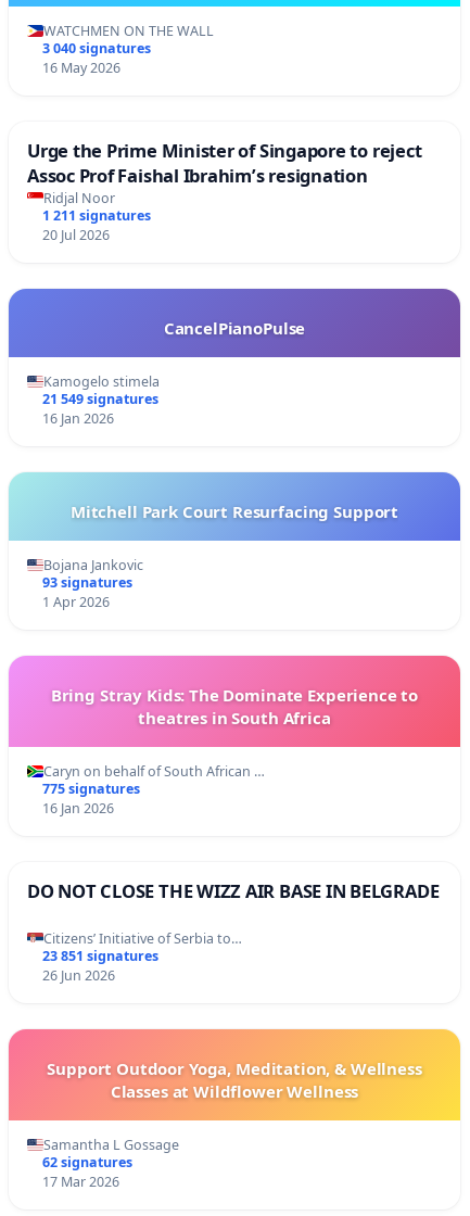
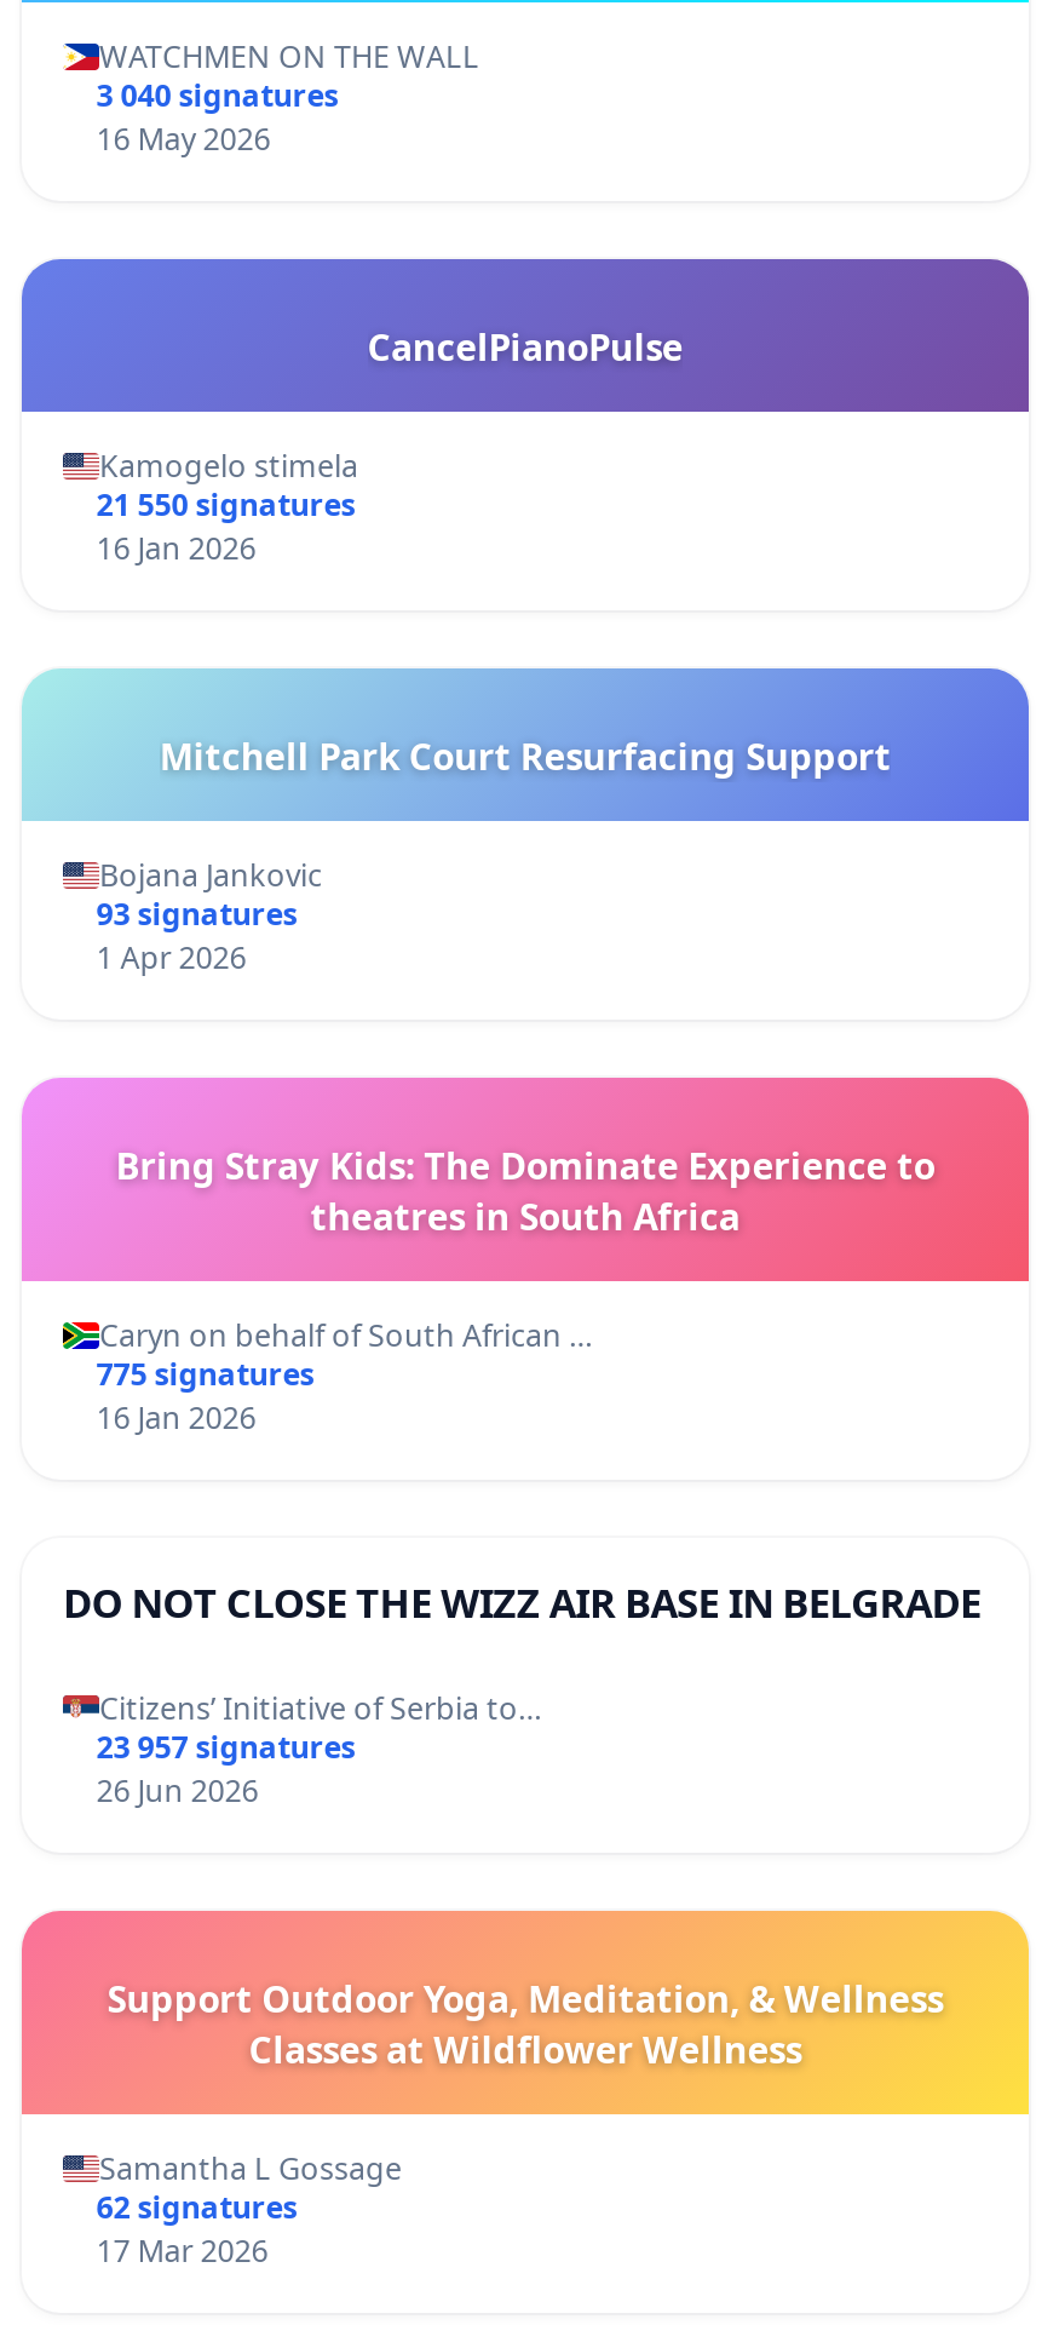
[27,138,422,244] Urge the Prime Minister of Singapore to reject | Assoc Prof Faishal Ibrahim’s resignation | Ridjal Noor | 1 211 signatures | 20 Jul 2026 -> none
[42,389,158,408] 21 549 signatures -> [96,484,355,525] 21 550 signatures
[42,946,158,965] 23 851 signatures -> [96,1726,355,1767] 23 957 signatures

